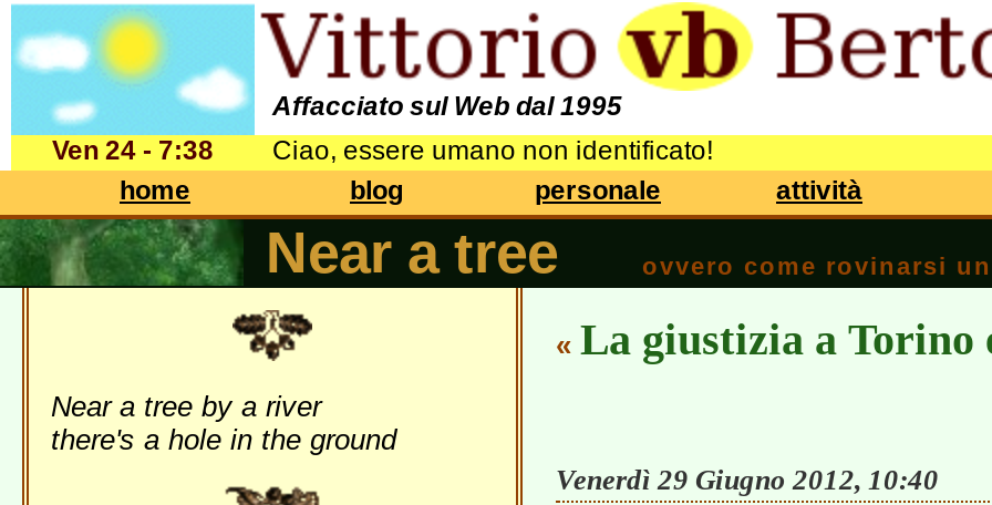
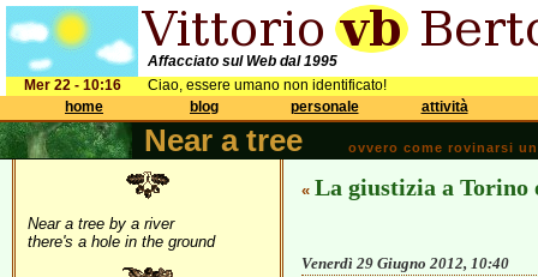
[52,135,713,166] Ven 24 - 7:38 Ciao, essere umano non identificato! -> [23,77,387,94] Mer 22 - 10:16 Ciao, essere umano non identificato!

